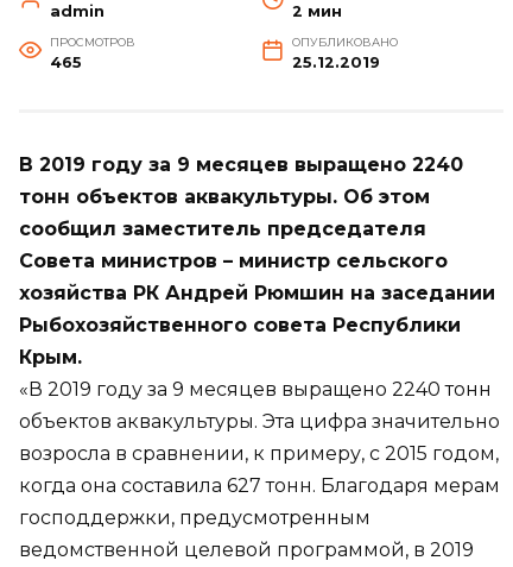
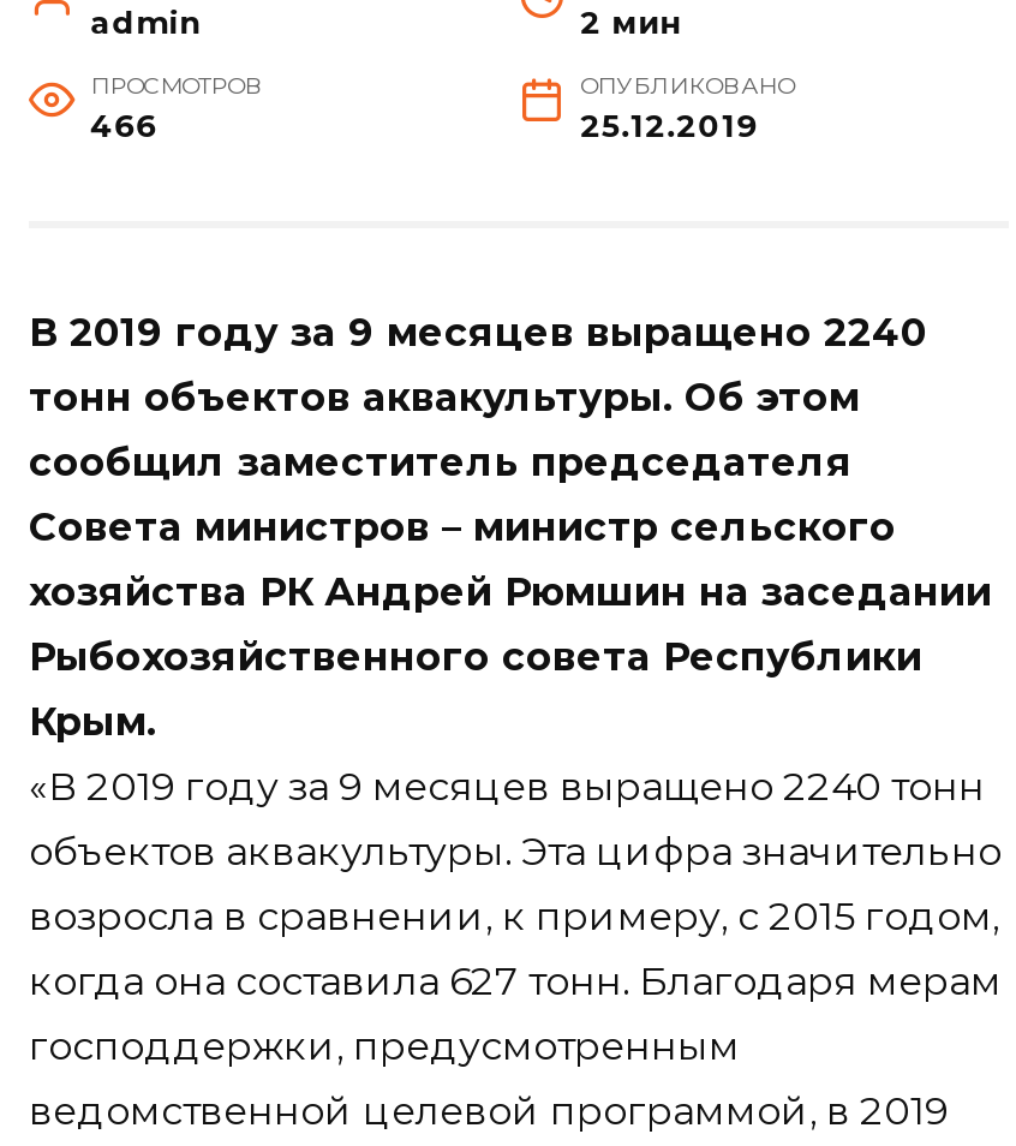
[49,54,81,72] 465 -> [90,109,158,145] 466

